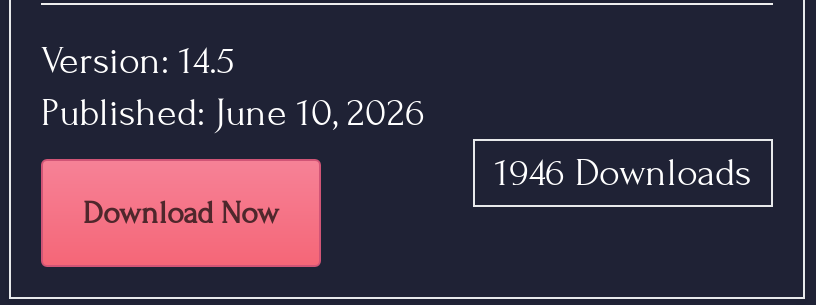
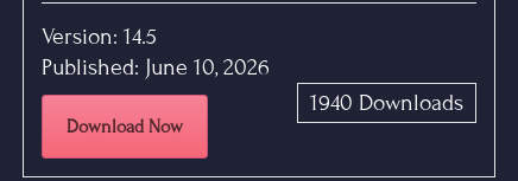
[495,149,751,195] 1946 Downloads -> [310,89,463,116] 1940 Downloads

